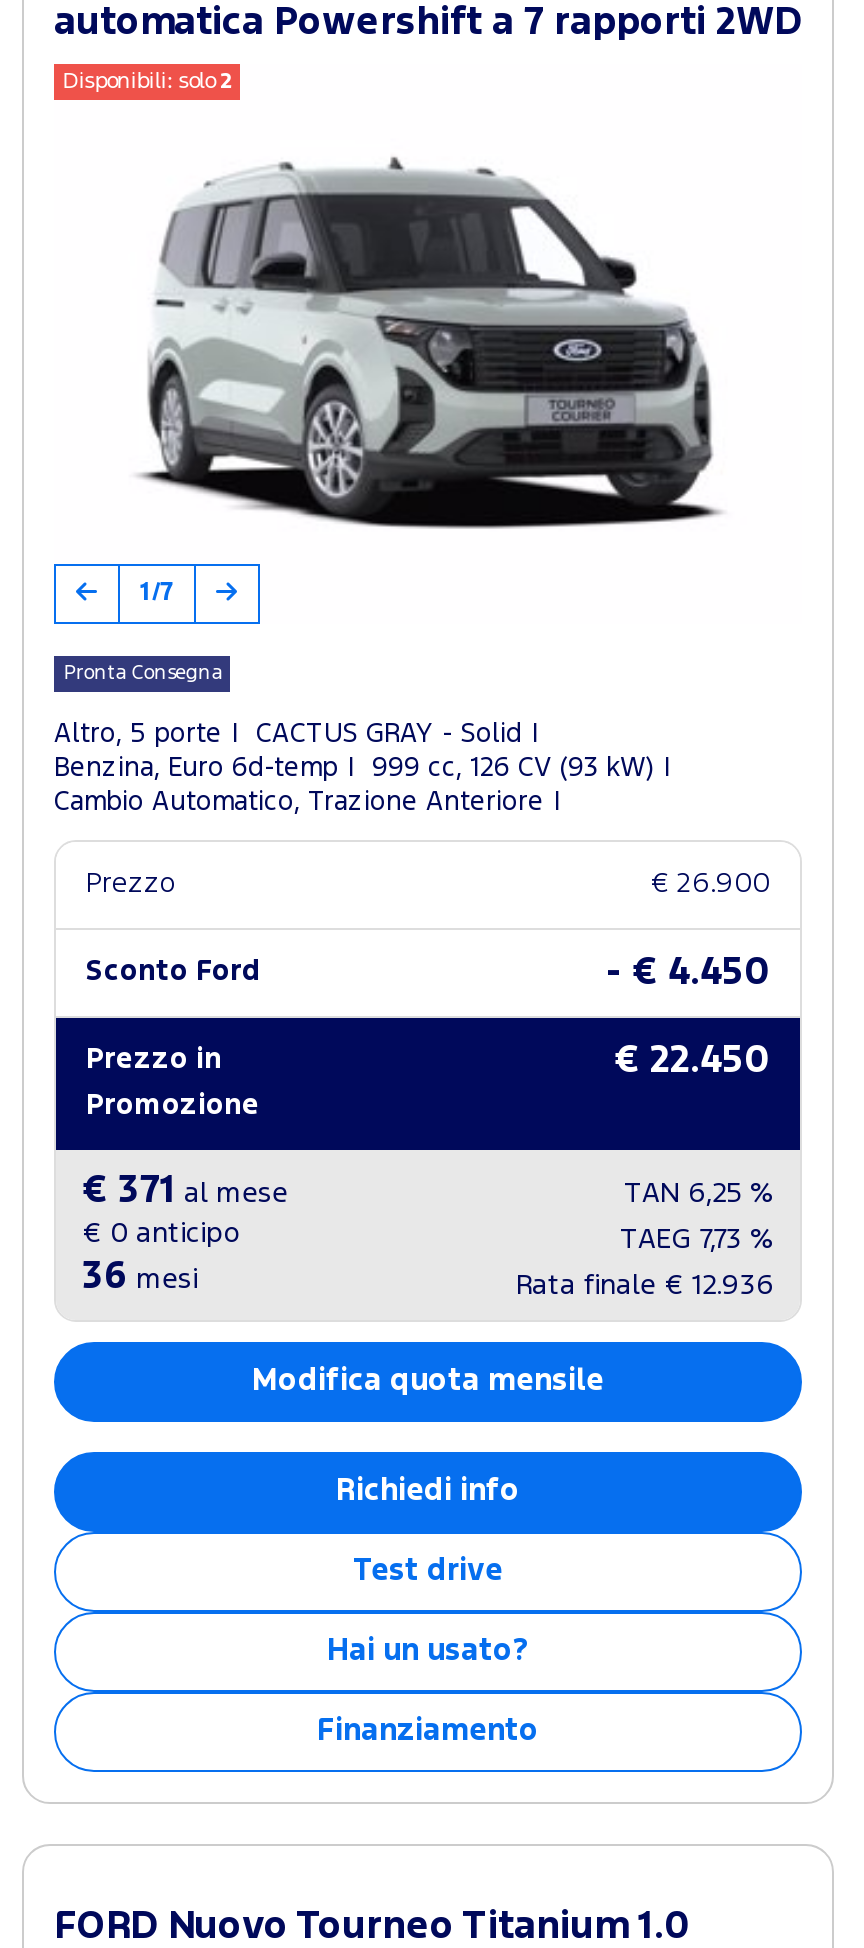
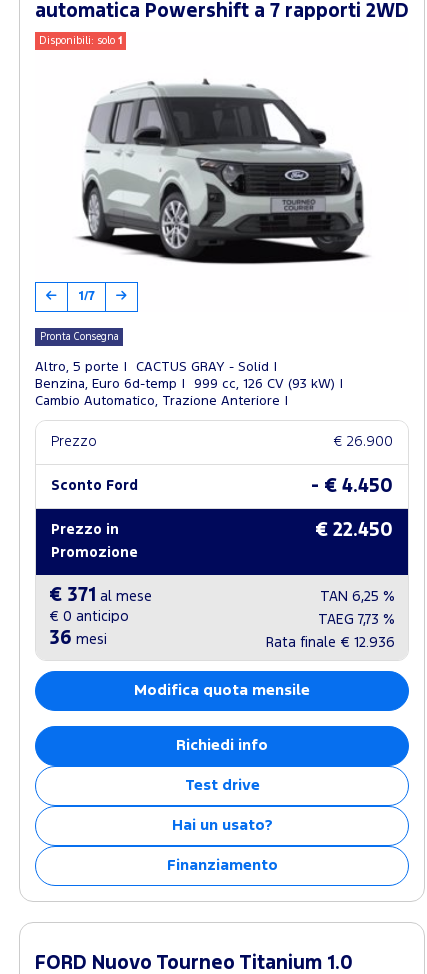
[62,72,232,92] Disponibili: solo 2 -> [39,36,122,46] Disponibili: solo 1

